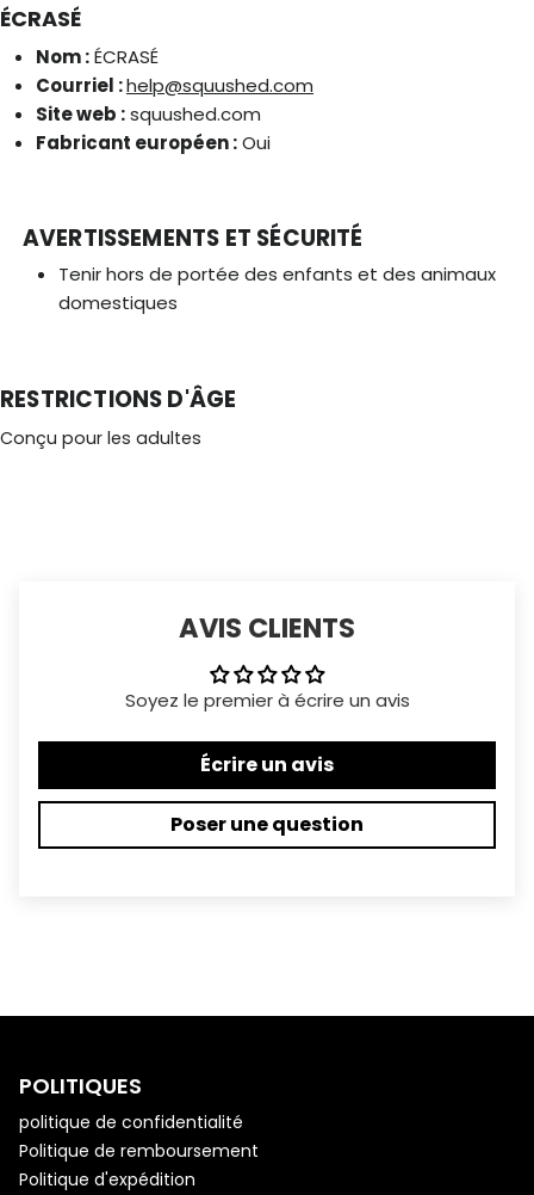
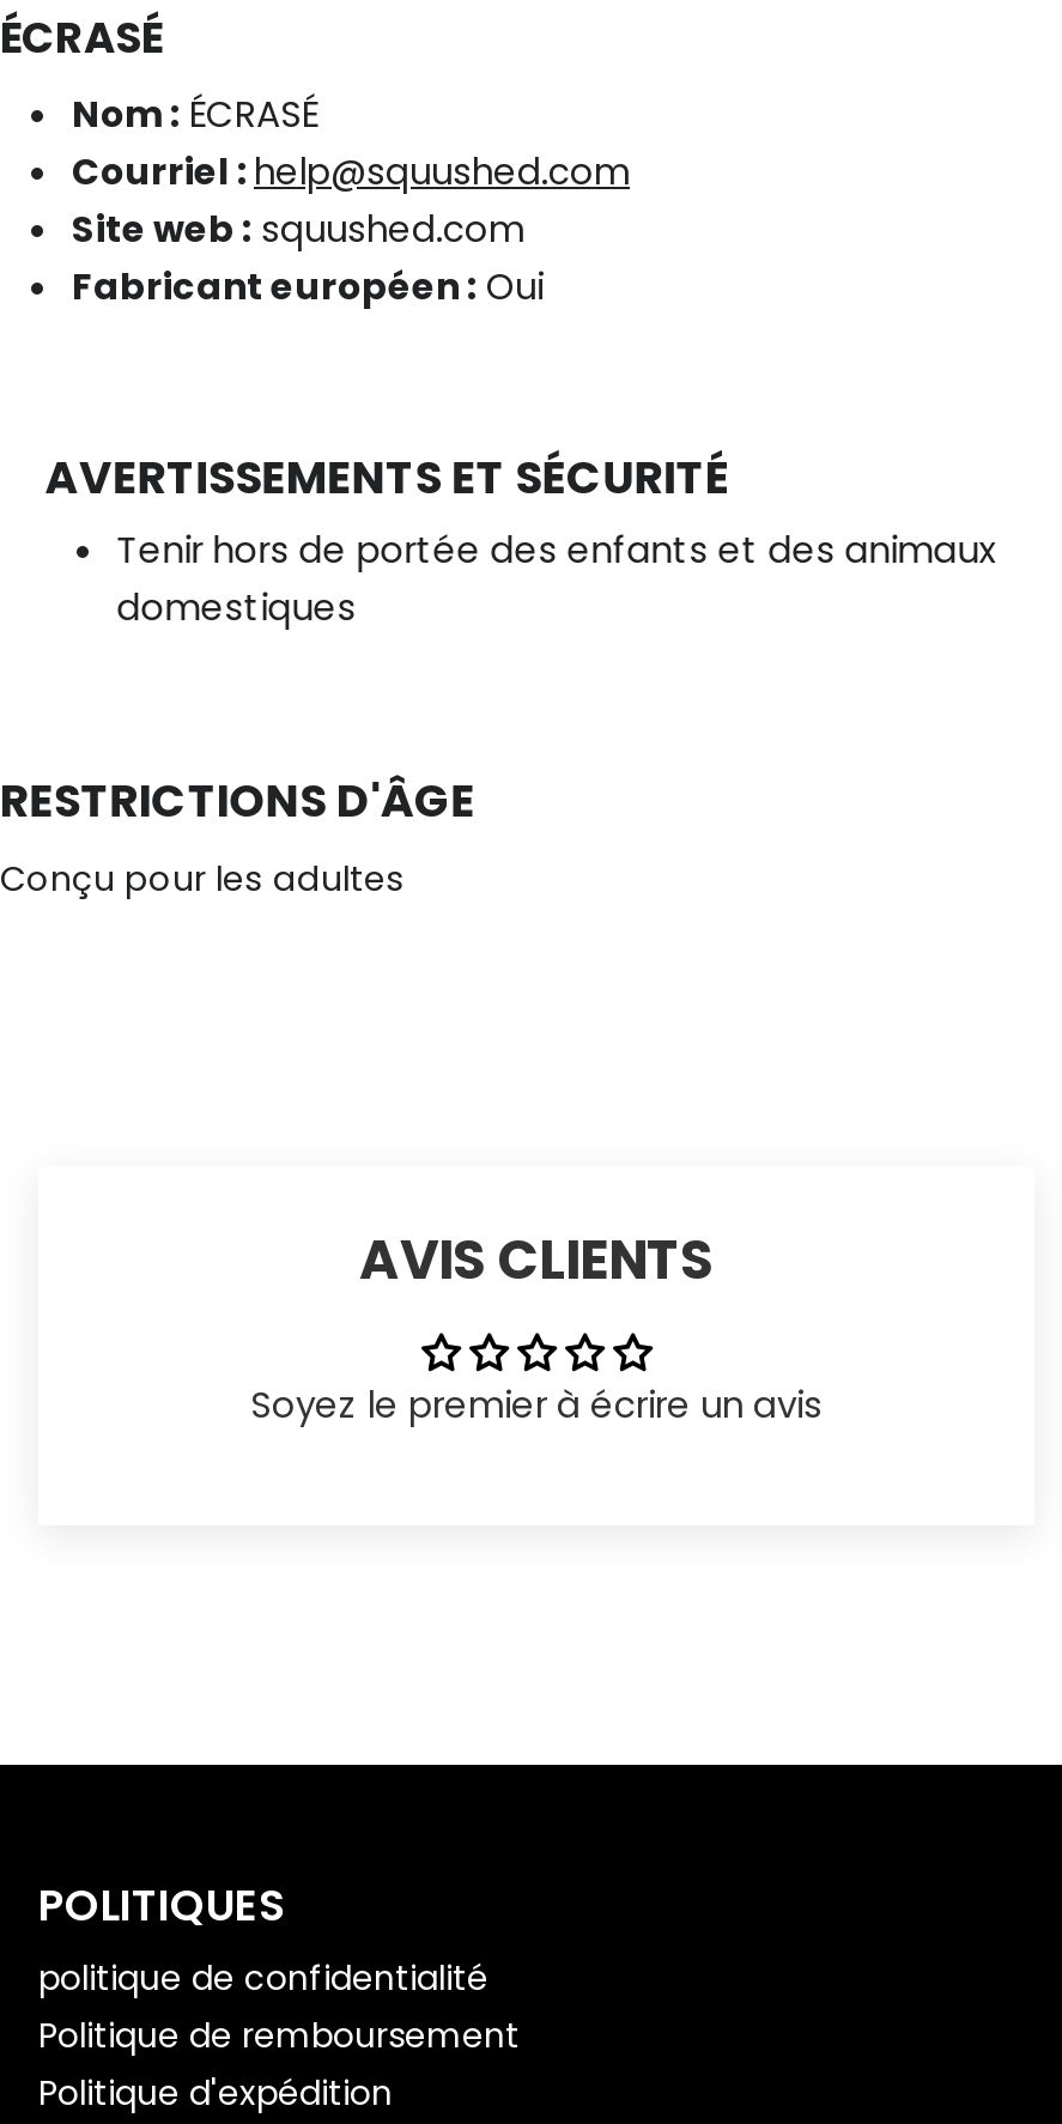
[170,751,364,839] Écrire un avis | Poser une question -> none

